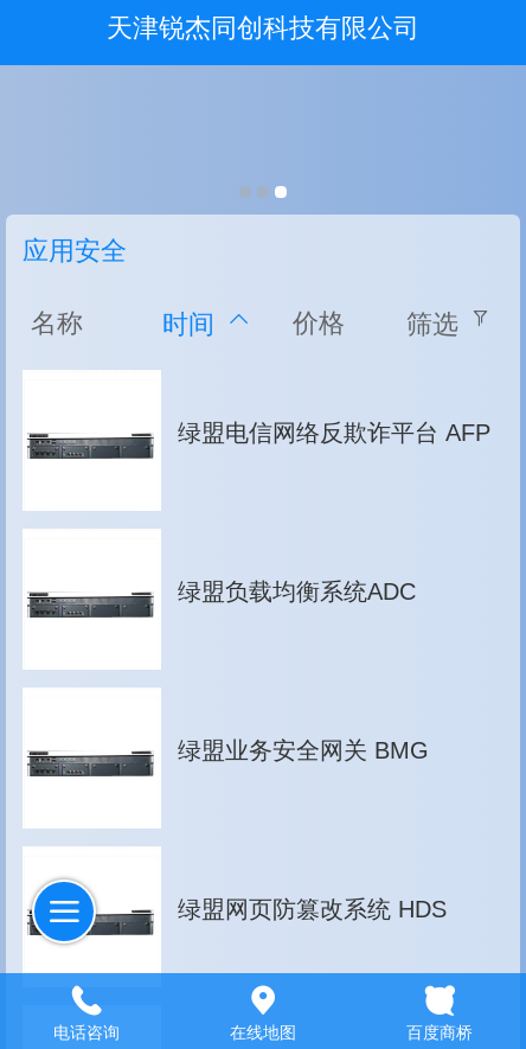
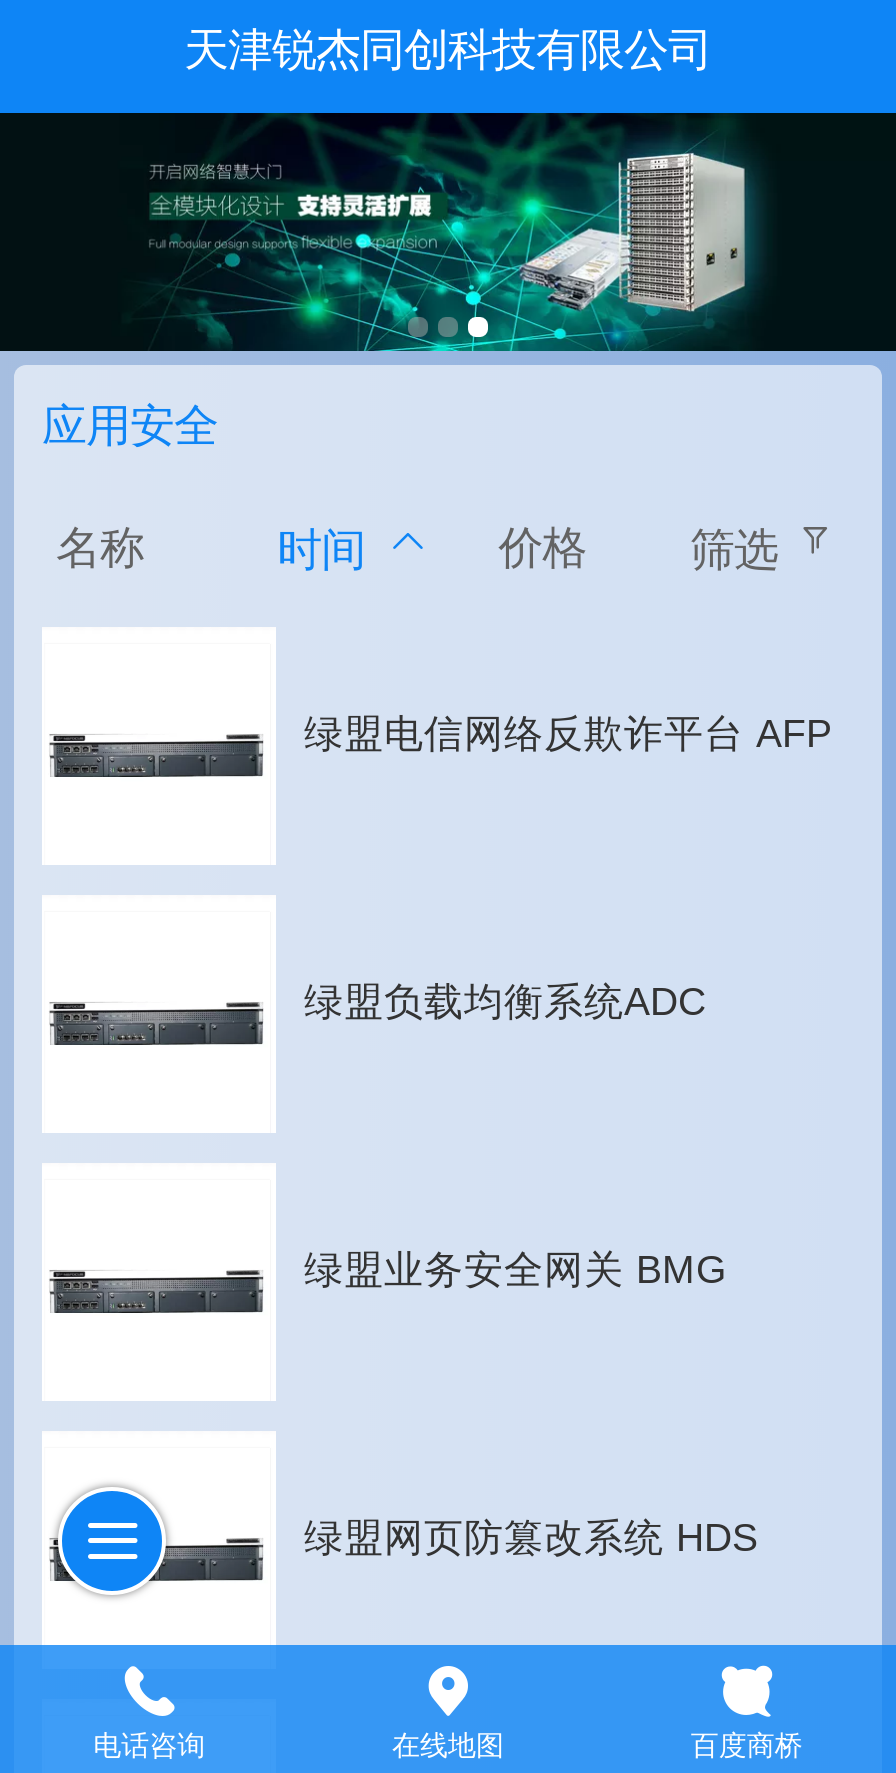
none -> [6,111,890,353] [image]

